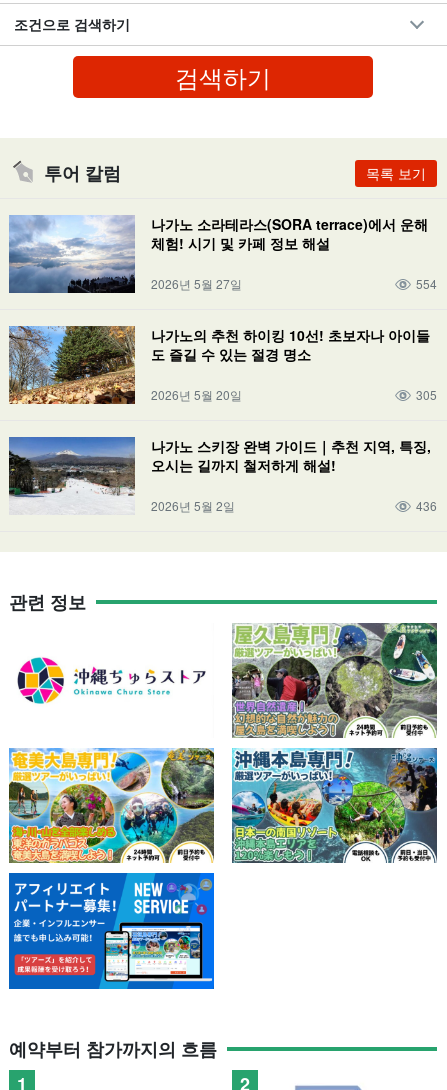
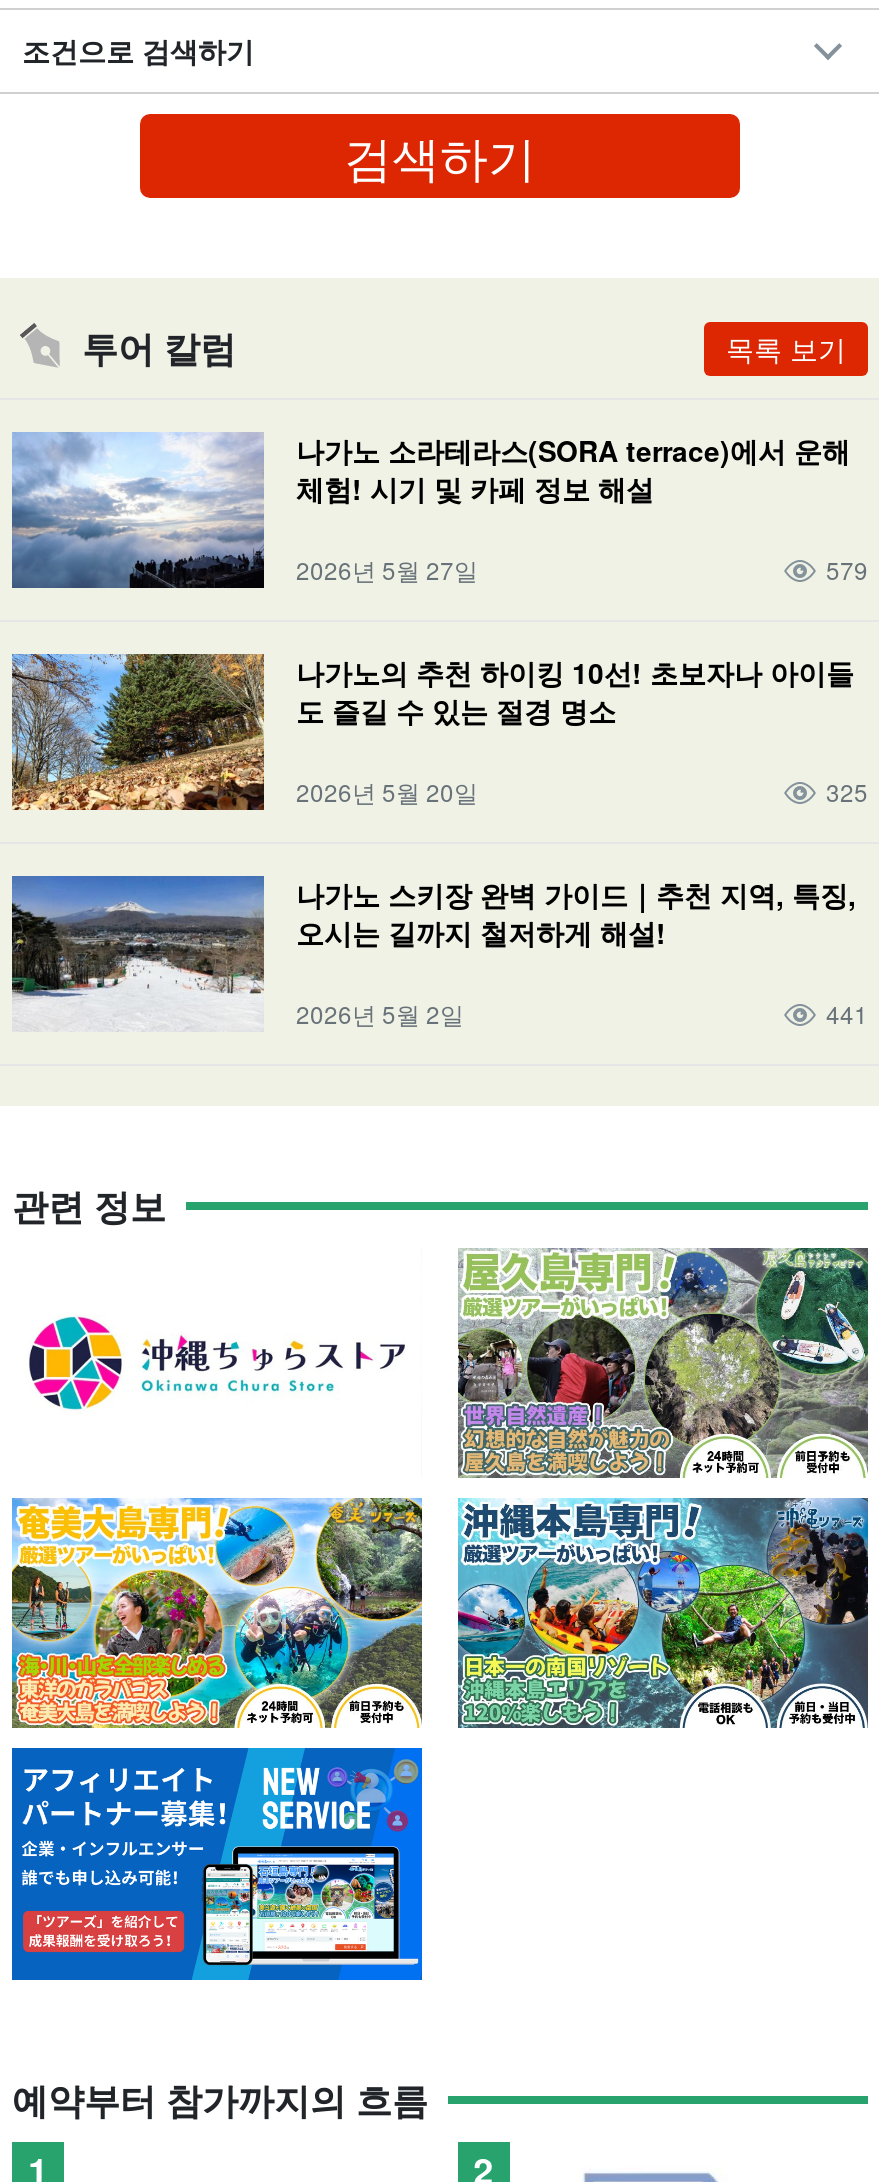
[416,275,437,292] 554 -> [826,552,868,586] 579
[416,386,437,403] 305 -> [826,774,868,808] 325
[416,497,437,514] 436 -> [826,995,868,1029] 441

